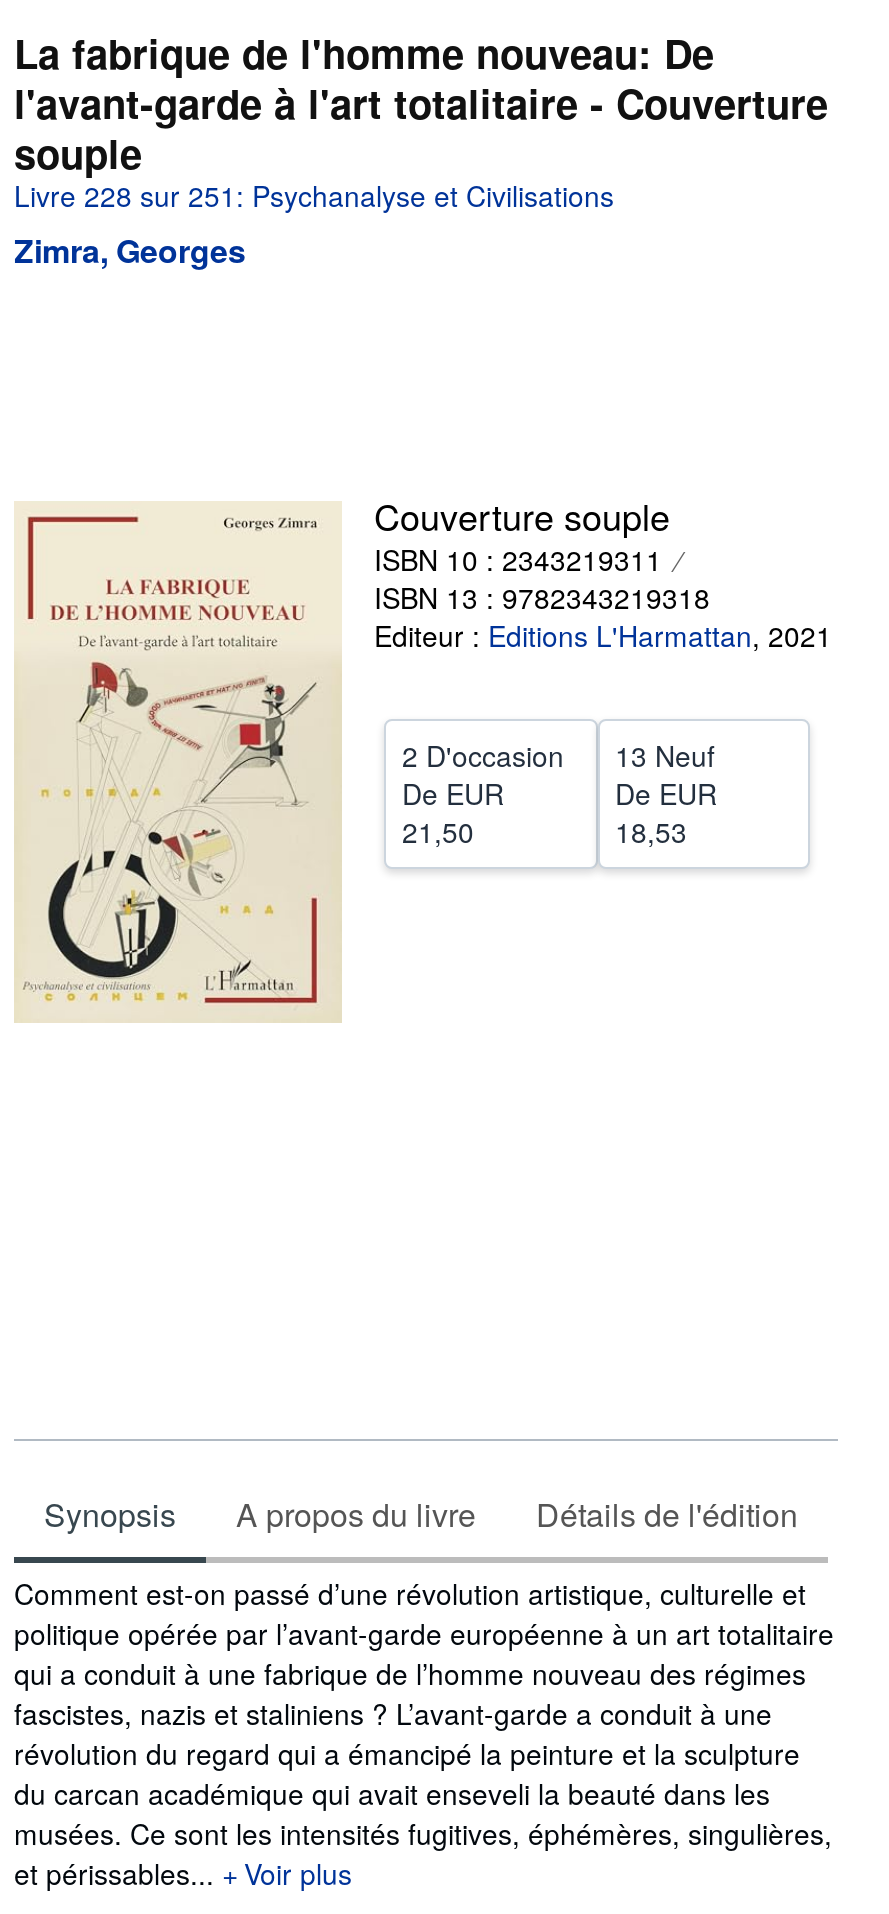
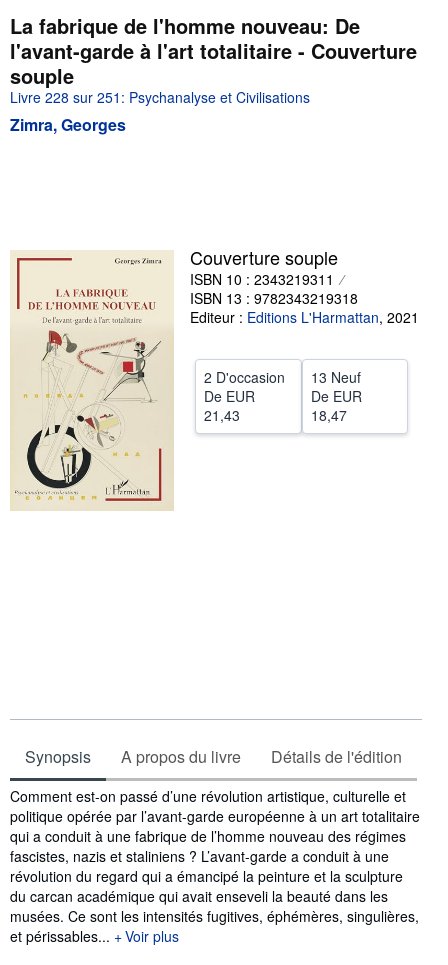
[402,811,474,851] 21,50 -> [204,405,240,425] 21,43
[615,811,687,851] 18,53 -> [310,405,346,425] 18,47

